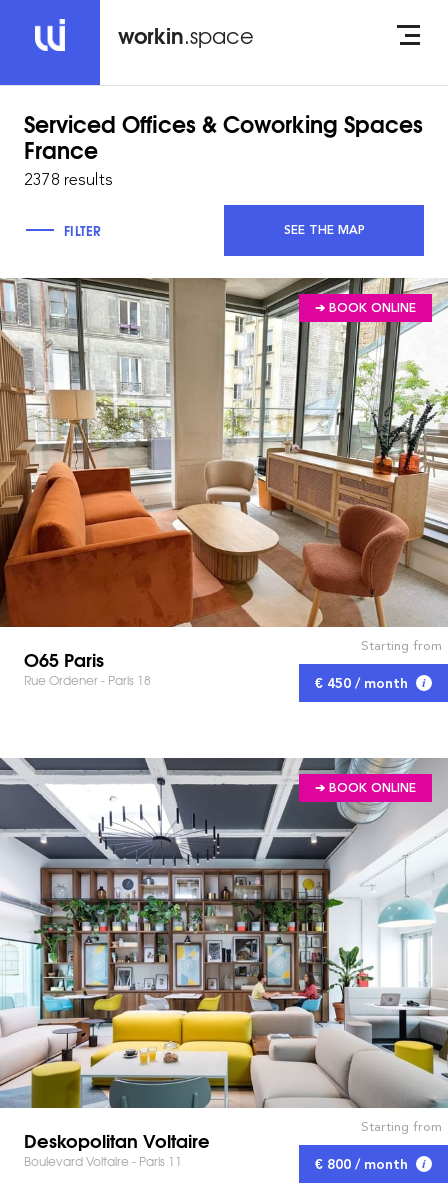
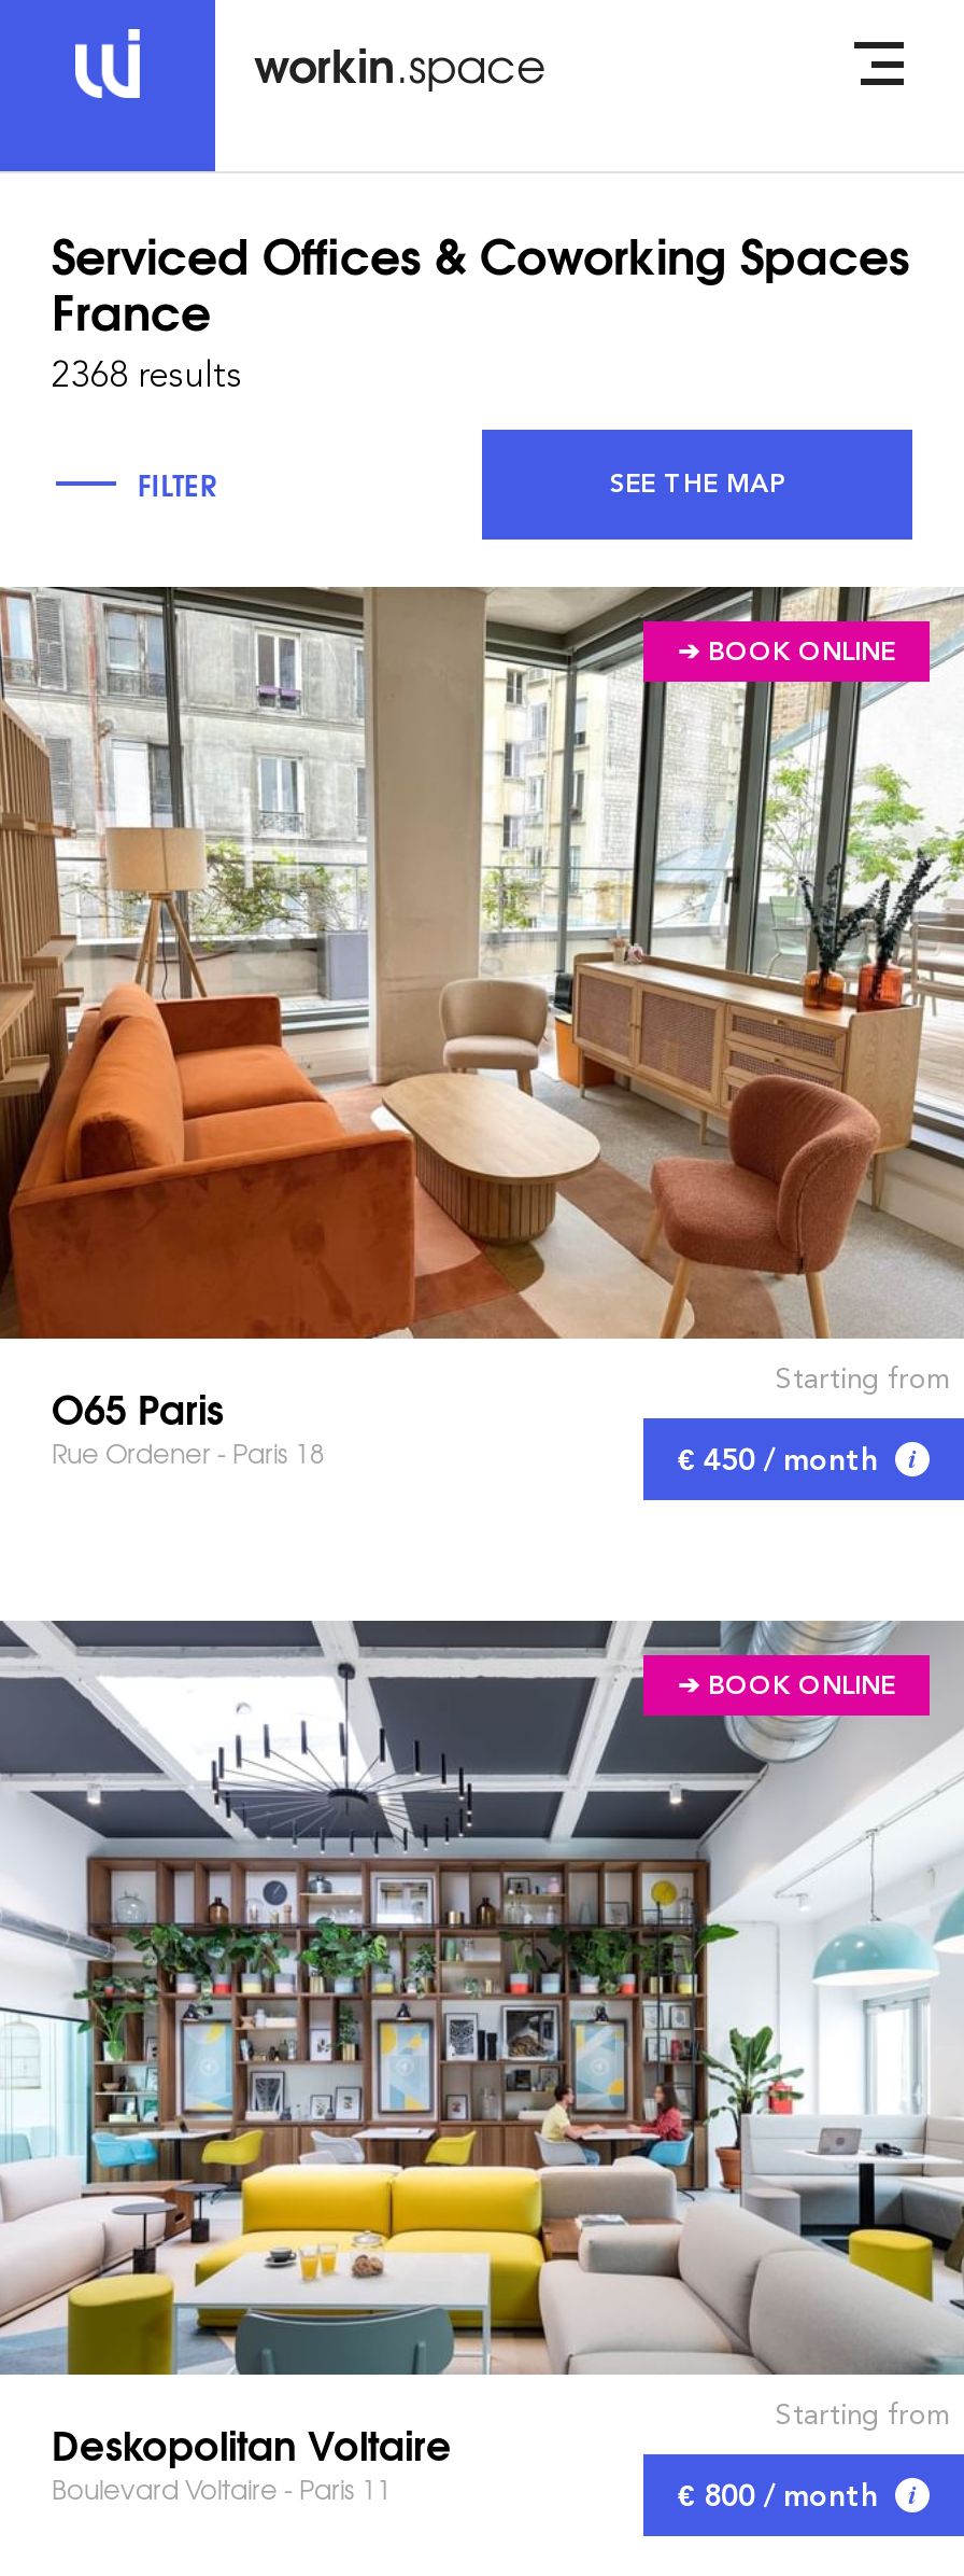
[24,169,113,189] 2378 results -> [52,352,243,395] 2368 results

